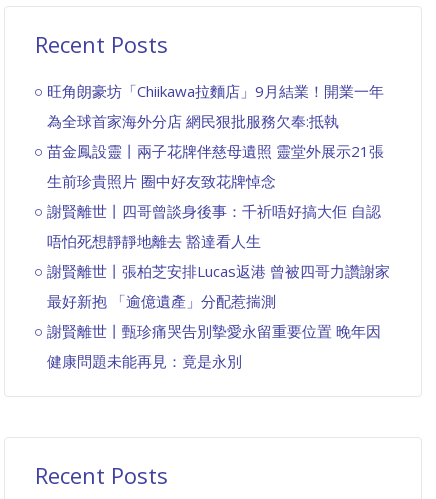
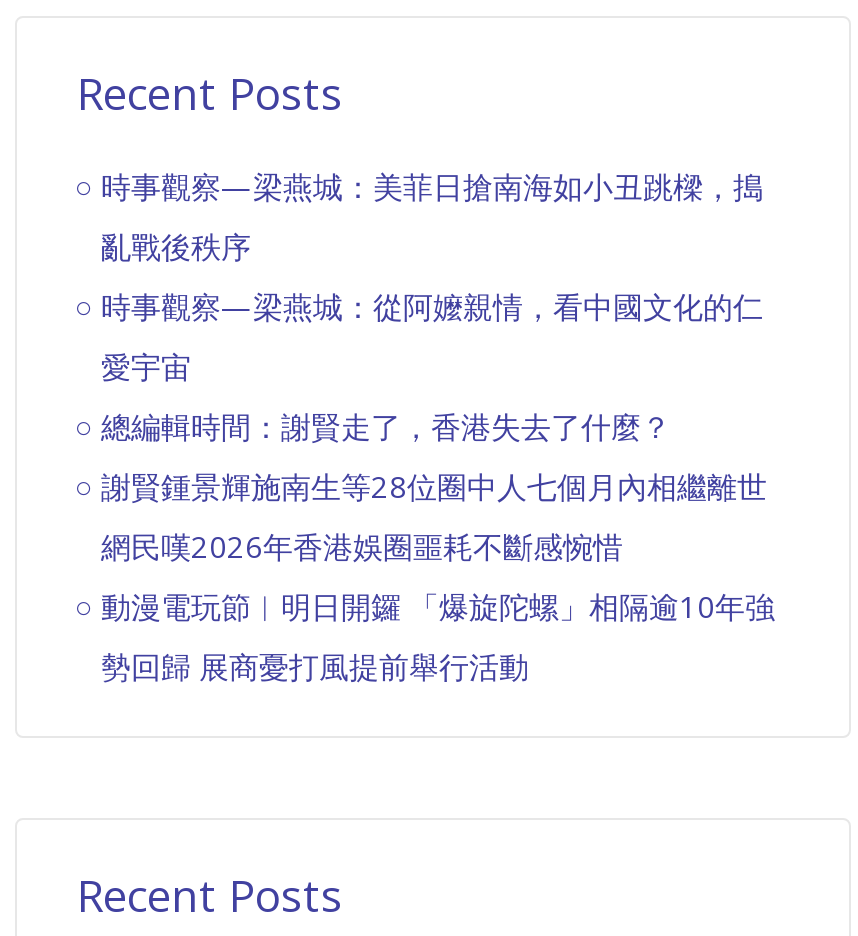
[47,81,390,371] 旺角朗豪坊「Chiikawa拉麵店」9月結業！開業一年 | 為全球首家海外分店 網民狠批服務欠奉:抵執 | 苗金鳳設靈丨兩子花牌伴慈母遺照 靈堂外展示21張 | 生前珍貴照片 圈中好友致花牌悼念 | 謝賢離世丨四哥曾談身後事：千祈唔好搞大佢 自認 | 唔怕死想靜靜地離去 豁達看人生 | 謝賢離世丨張柏芝安排Lucas返港 曾被四哥力讚謝家 | 最好新抱 「逾億遺產」分配惹揣測 | 謝賢離世丨甄珍痛哭告別摯愛永留重要位置 晚年因 | 健康問題未能再見：竟是永別 -> [101,165,775,685] 時事觀察—梁燕城：美菲日搶南海如小丑跳樑，搗 | 亂戰後秩序 | 時事觀察—梁燕城：從阿嬤親情，看中國文化的仁 | 愛宇宙 | 總編輯時間：謝賢走了，香港失去了什麼？ | 謝賢鍾景輝施南生等28位圈中人七個月內相繼離世 | 網民嘆2026年香港娛圈噩耗不斷感惋惜 | 動漫電玩節︱明日開鑼 「爆旋陀螺」相隔逾10年強 | 勢回歸 展商憂打風提前舉行活動

